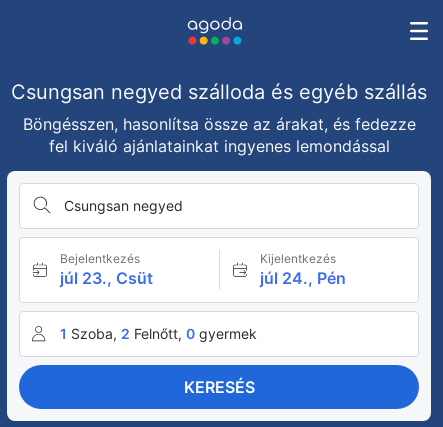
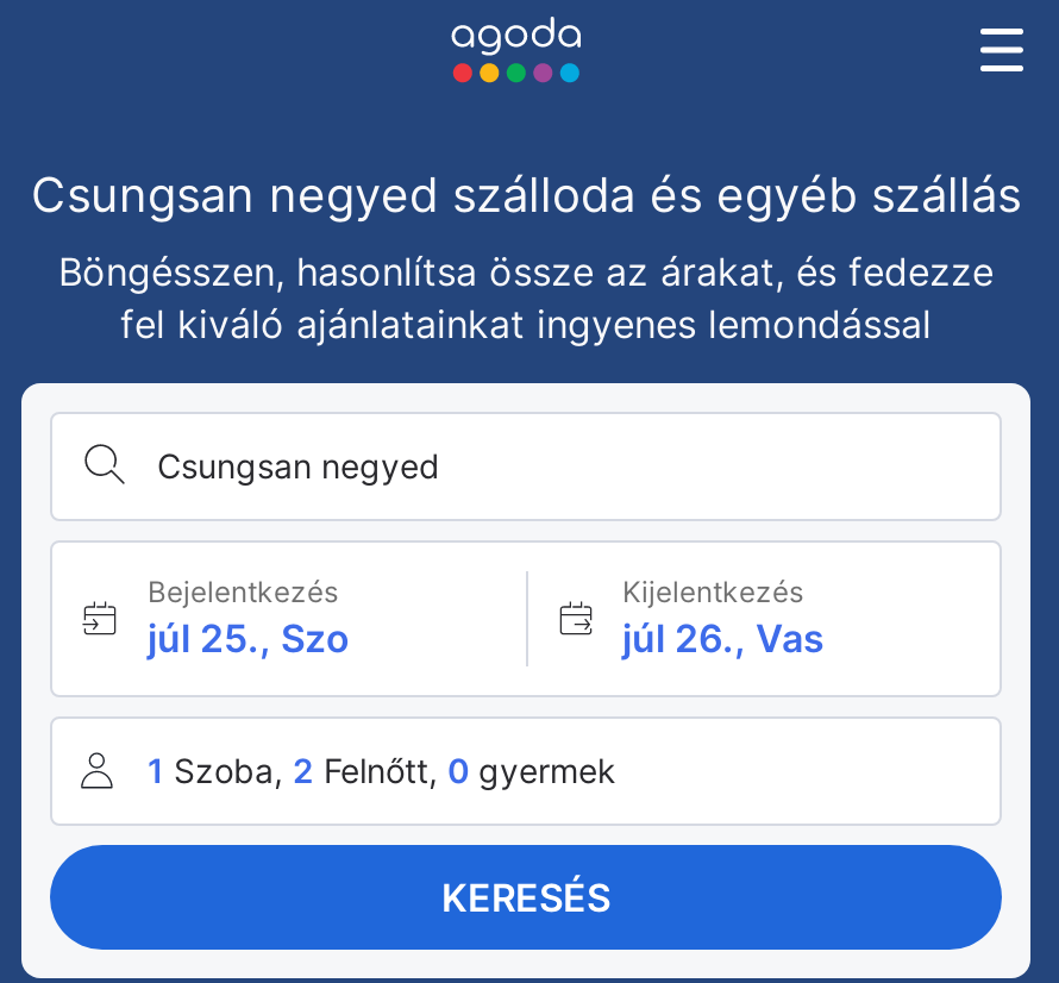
[60,268,153,288] júl 23., Csüt -> [148,614,350,662] júl 25., Szo
[259,268,345,288] júl 24., Pén -> [622,614,825,662] júl 26., Vas

